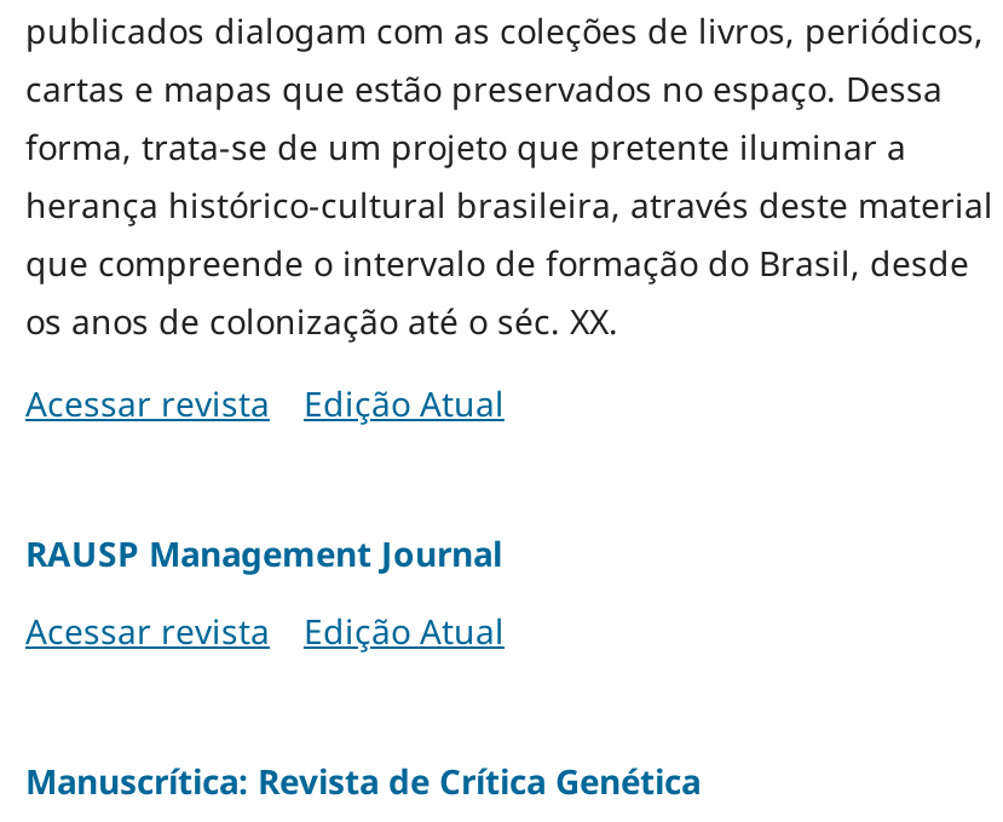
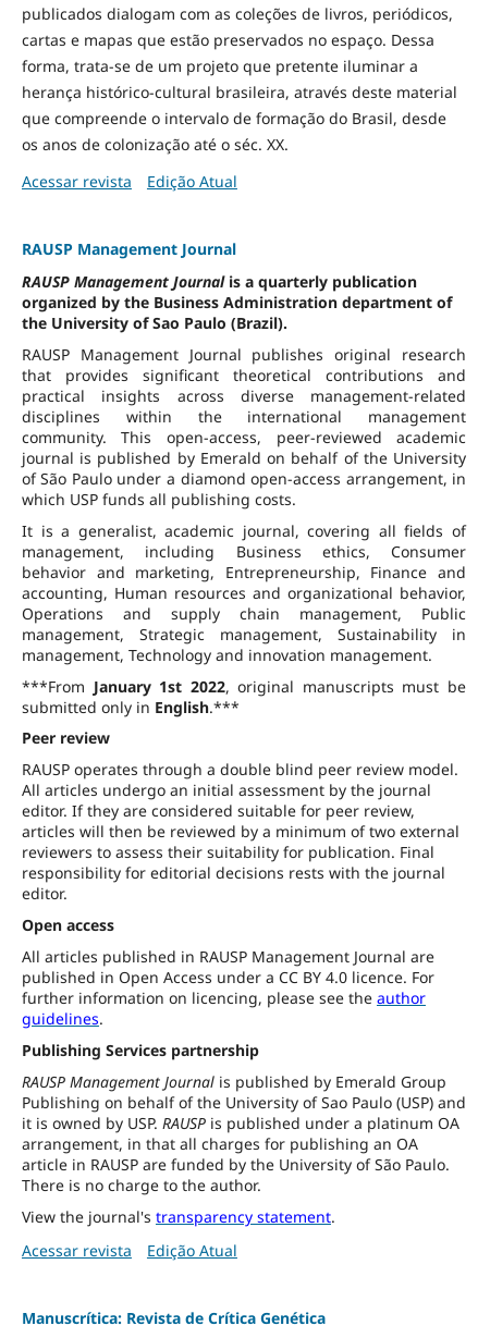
none -> [22,271,466,1227] RAUSP Management Journal is a quarterly publication | organized by the Business Administration department of | the University of Sao Paulo (Brazil). | RAUSP Management Journal publishes original research | that provides significant theoretical contributions and | practical insights across diverse management-related | disciplines within the international management | community. This open-access, peer-reviewed academic | journal is published by Emerald on behalf of the University | of São Paulo under a diamond open-access arrangement, in | which USP funds all publishing costs. | It is a generalist, academic journal, covering all fields of | management, including Business ethics, Consumer | behavior and marketing, Entrepreneurship, Finance and | accounting, Human resources and organizational behavior, | Operations and supply chain management, Public | management, Strategic management, Sustainability in | management, Technology and innovation management. | ***From January 1st 2022, original manuscripts must be | submitted only in English.*** | Peer review | RAUSP operates through a double blind peer review model. | All articles undergo an initial assessment by the journal | editor. If they are considered suitable for peer review, | articles will then be reviewed by a minimum of two external | reviewers to assess their suitability for publication. Final | responsibility for editorial decisions rests with the journal | editor. | Open access | All articles published in RAUSP Management Journal are | published in Open Access under a CC BY 4.0 licence. For | further information on licencing, please see the author | guidelines. | Publishing Services partnership | RAUSP Management Journal is published by Emerald Group | Publishing on behalf of the University of Sao Paulo (USP) and | it is owned by USP. RAUSP is published under a platinum OA | arrangement, in that all charges for publishing an OA | article in RAUSP are funded by the University of São Paulo. | There is no charge to the author. | View the journal's transparency statement.

